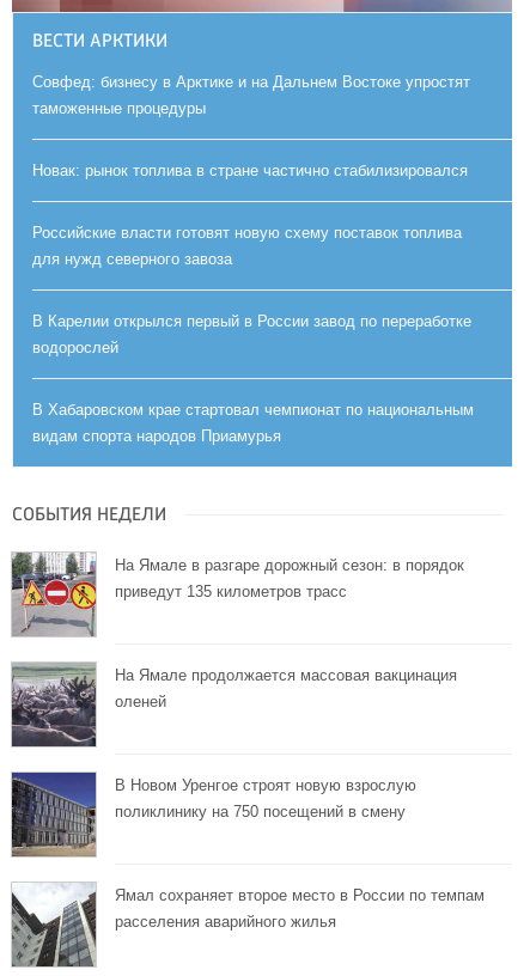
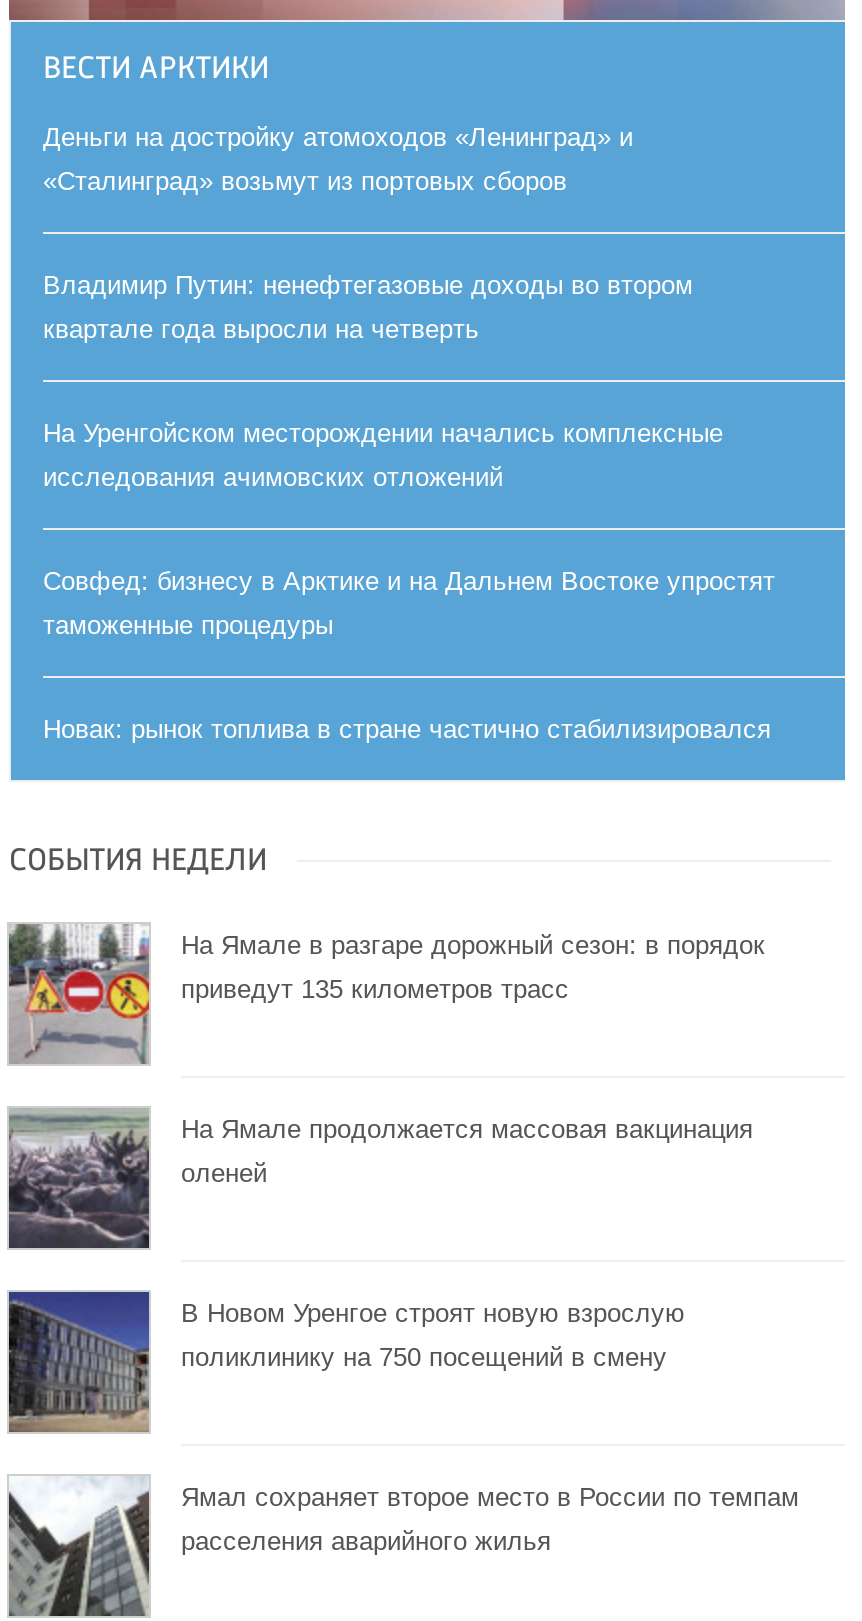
none -> [43,122,723,492] Деньги на достройку атомоходов «Ленинград» и | «Сталинград» возьмут из портовых сборов | Владимир Путин: ненефтегазовые доходы во втором | квартале года выросли на четверть | На Уренгойском месторождении начались комплексные | исследования ачимовских отложений
moved [32,73,470,180] -> [43,566,775,744]: Совфед: бизнесу в Арктике и на Дальнем Востоке упростят | таможенные процедуры | Новак: рынок топлива в стране частично стабилизировался
[32,224,474,445] Российские власти готовят новую схему поставок топлива | для нужд северного завоза | В Карелии открылся первый в России завод по переработке | водорослей | В Хабаровском крае стартовал чемпионат по национальным | видам спорта народов Приамурья -> none

